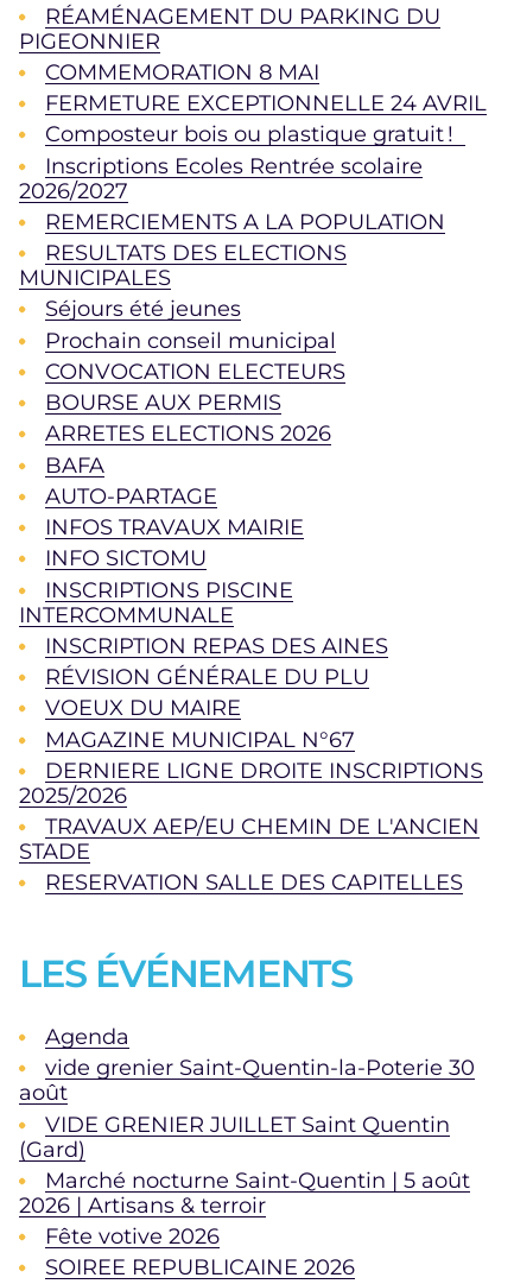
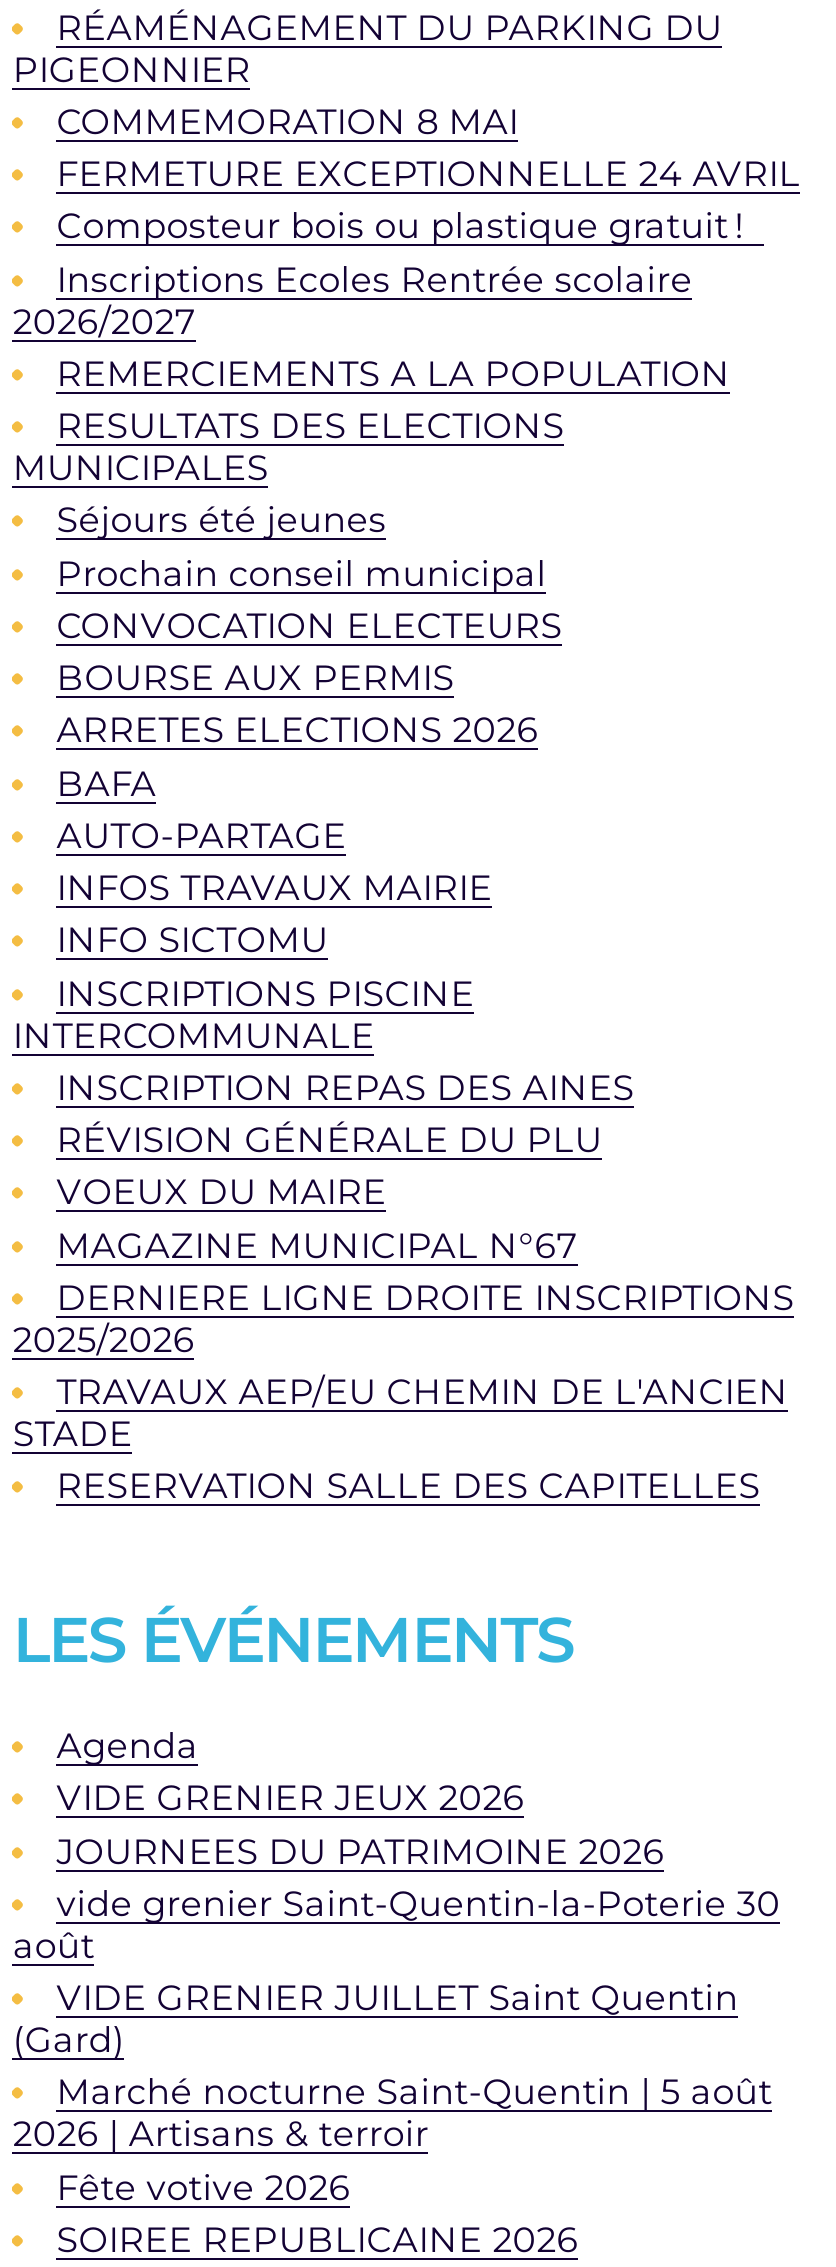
none -> [57,1777,665,1871] VIDE GRENIER JEUX 2026 | JOURNEES DU PATRIMOINE 2026

